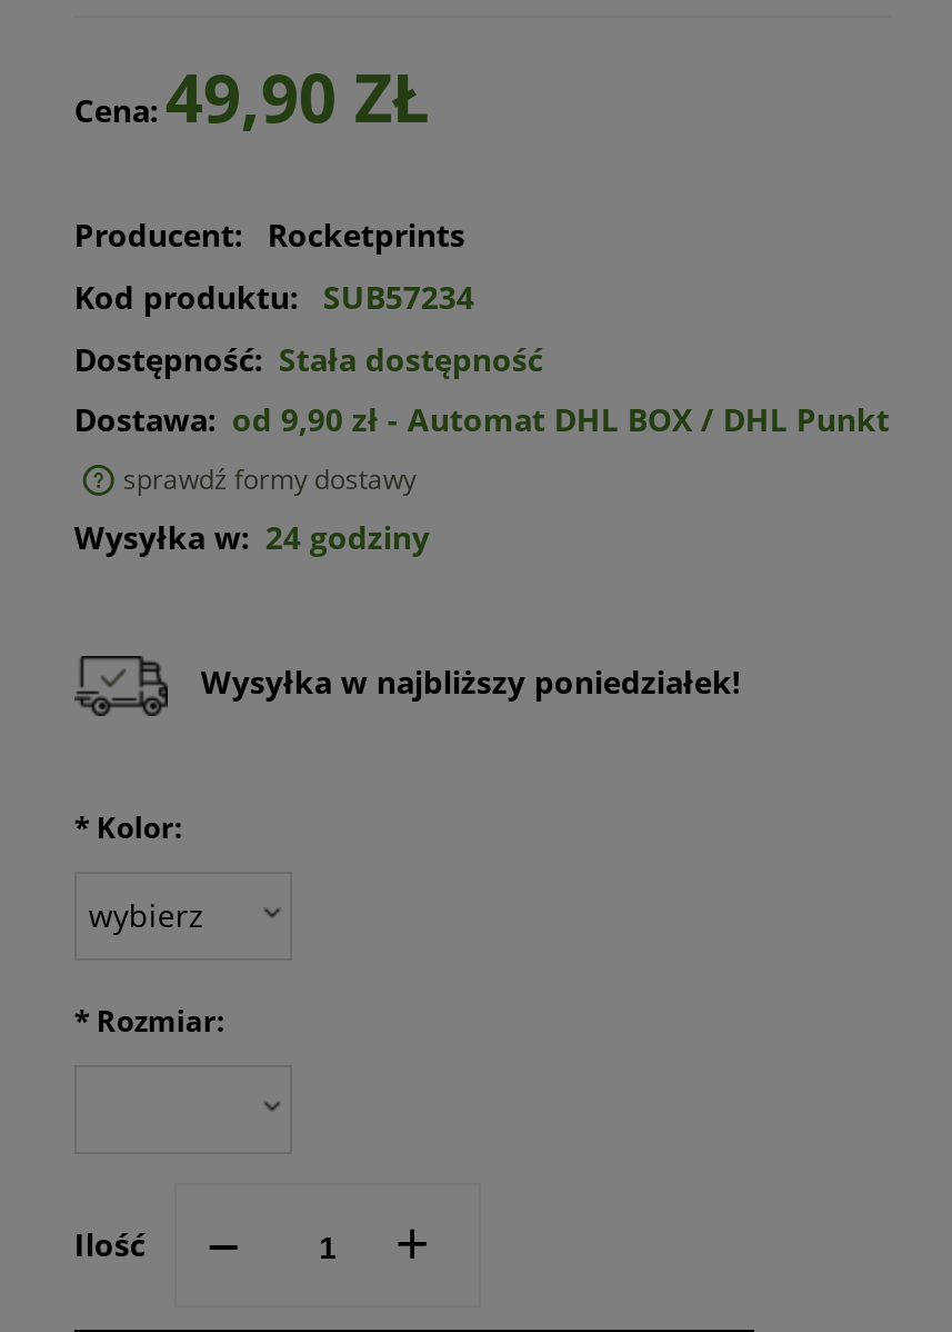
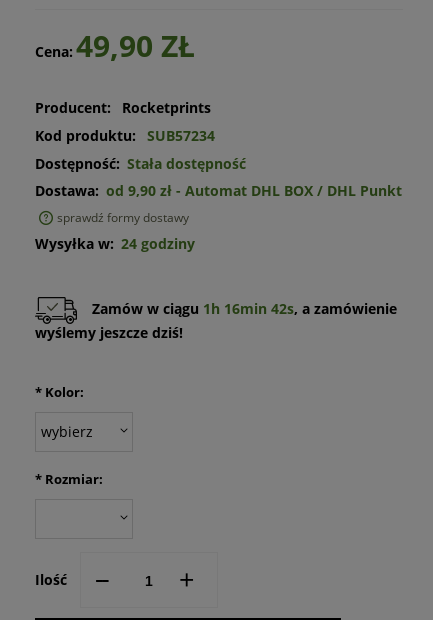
[201,661,740,703] Wysyłka w najbliższy poniedziałek! -> [35,299,397,342] Zamów w ciągu 1h 16min 42s, a zamówienie | wyślemy jeszcze dziś!

